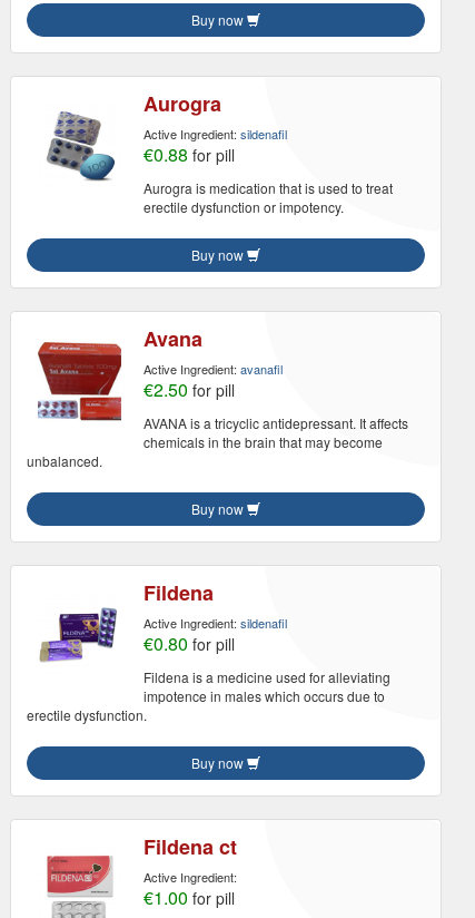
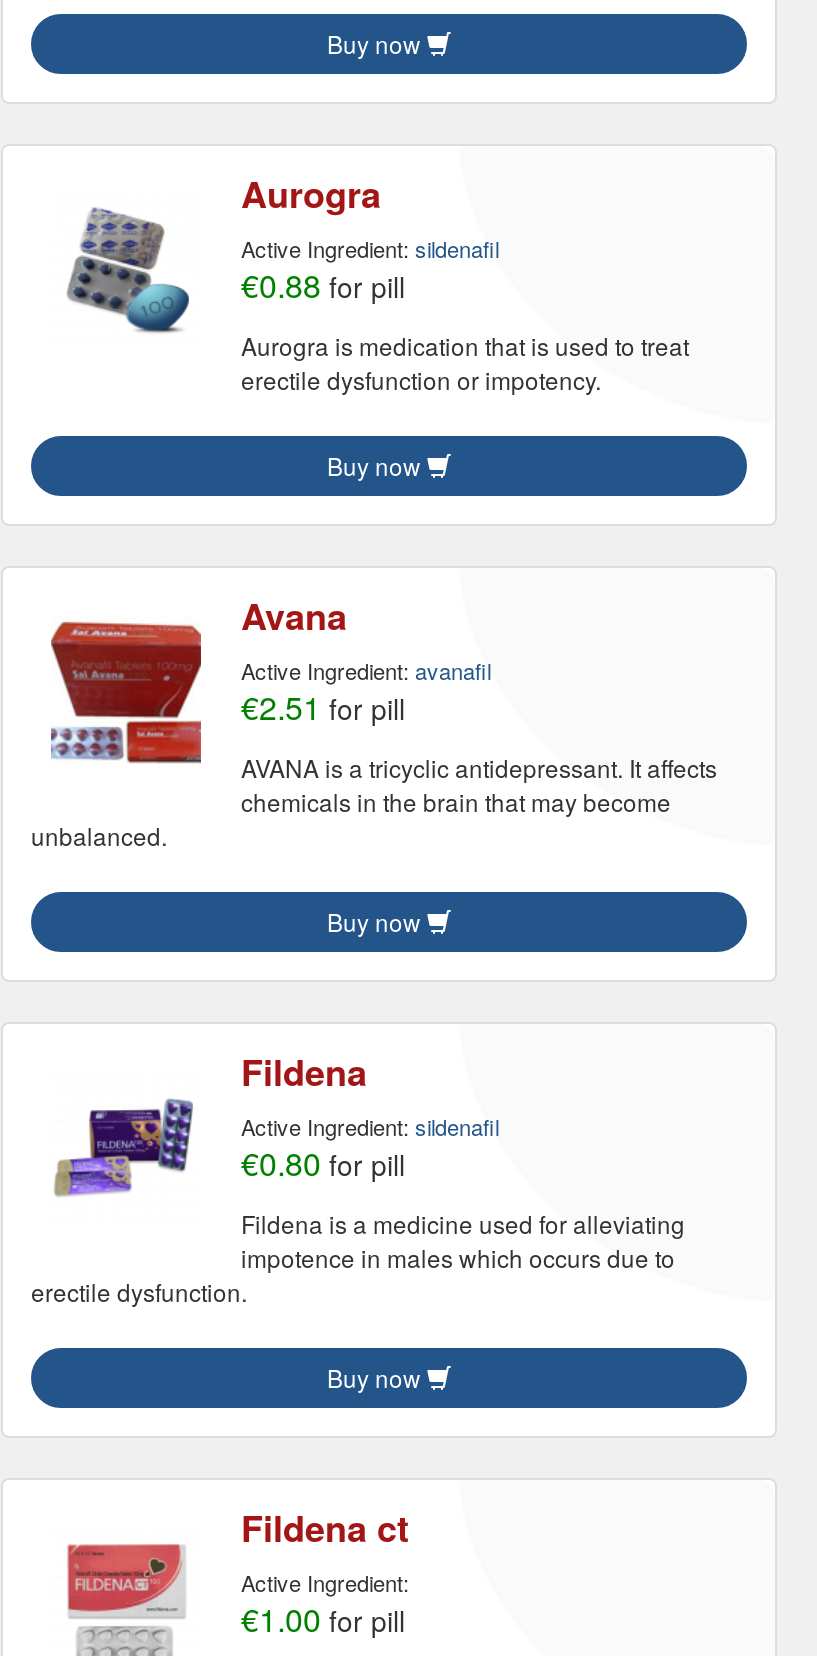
[144,377,235,402] €2.50 for pill -> [241,684,405,730] €2.51 for pill

